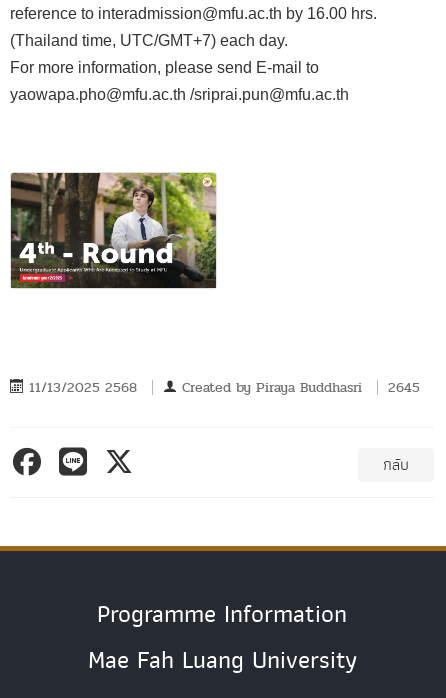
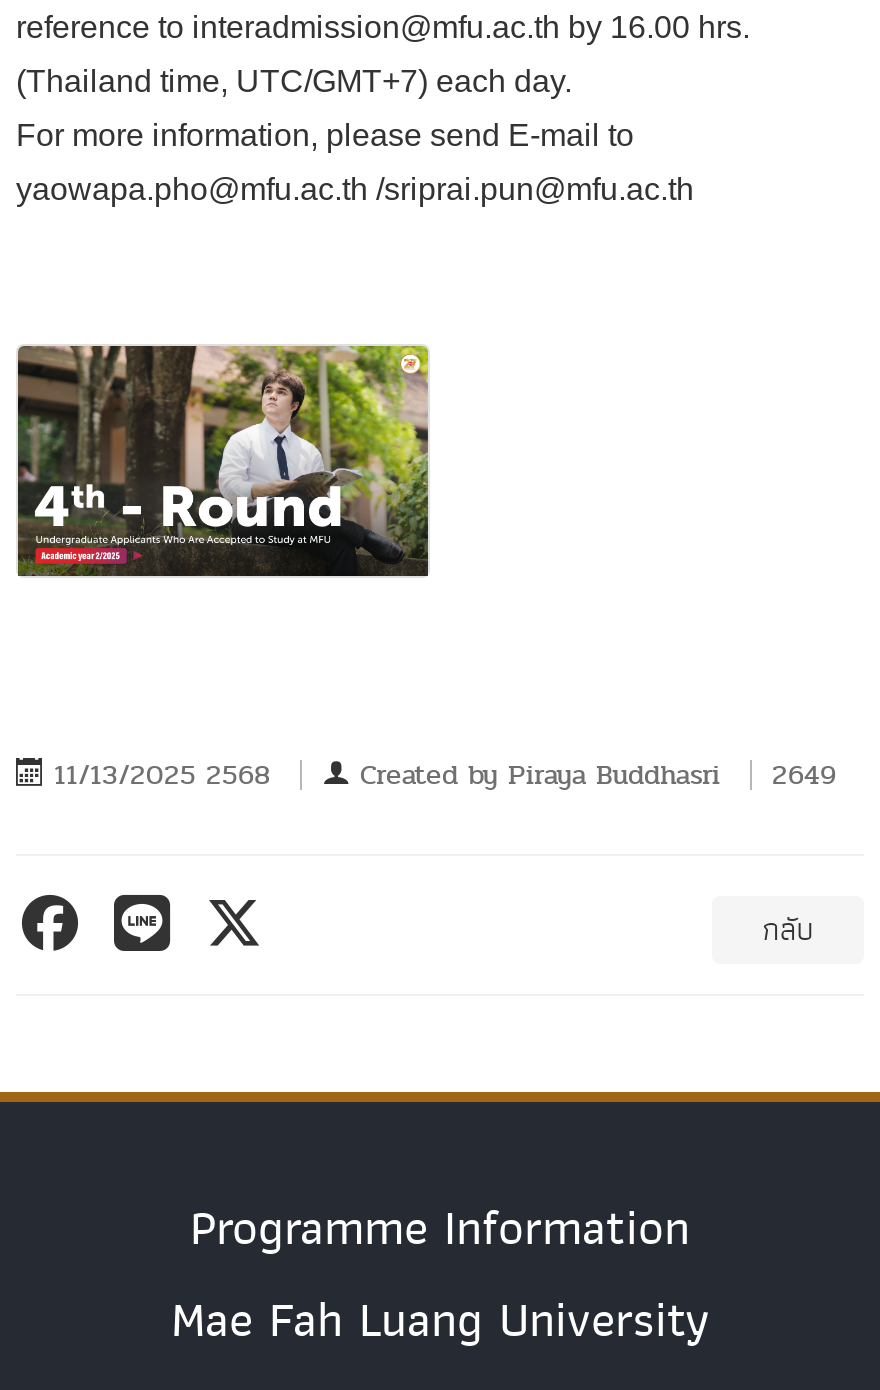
[29,377,420,398] 11/13/2025 2568 Created by Piraya Buddhasri 2645 -> [54,754,836,796] 11/13/2025 2568 Created by Piraya Buddhasri 2649

